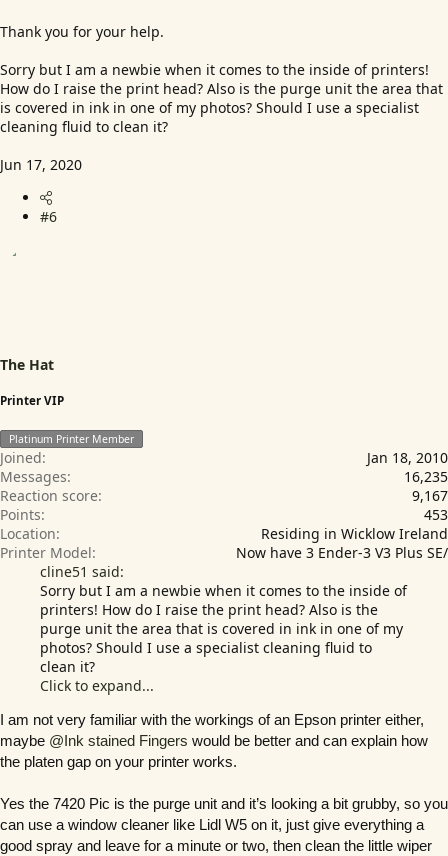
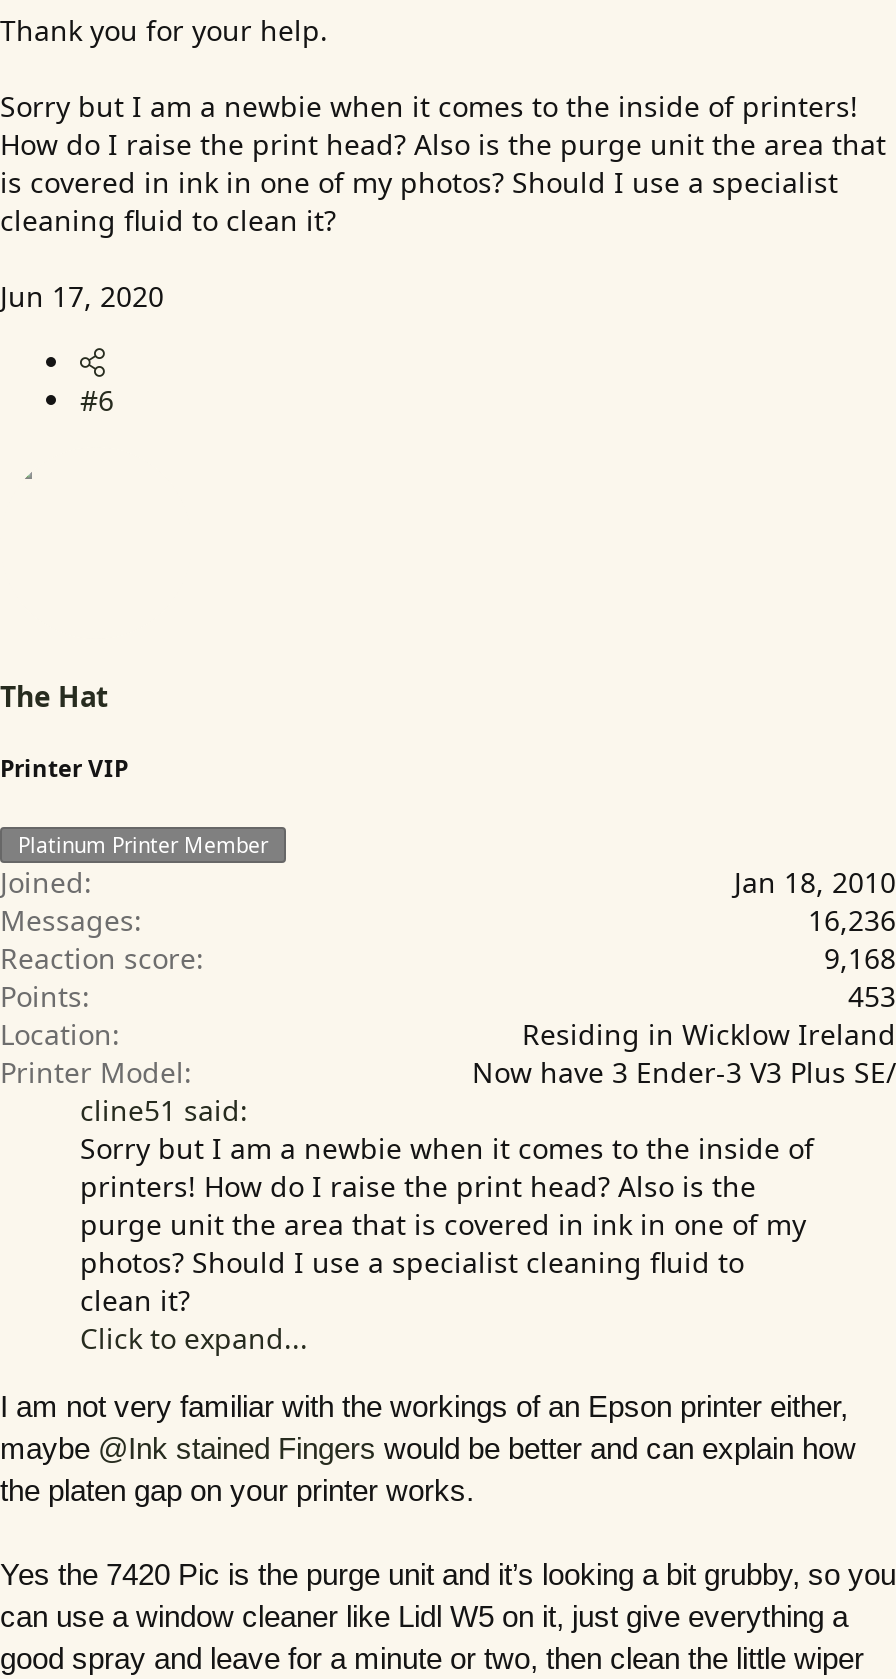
[404,467,448,486] 16,235 -> [808,902,896,940] 16,236
[412,486,448,505] 9,167 -> [824,940,896,978] 9,168

